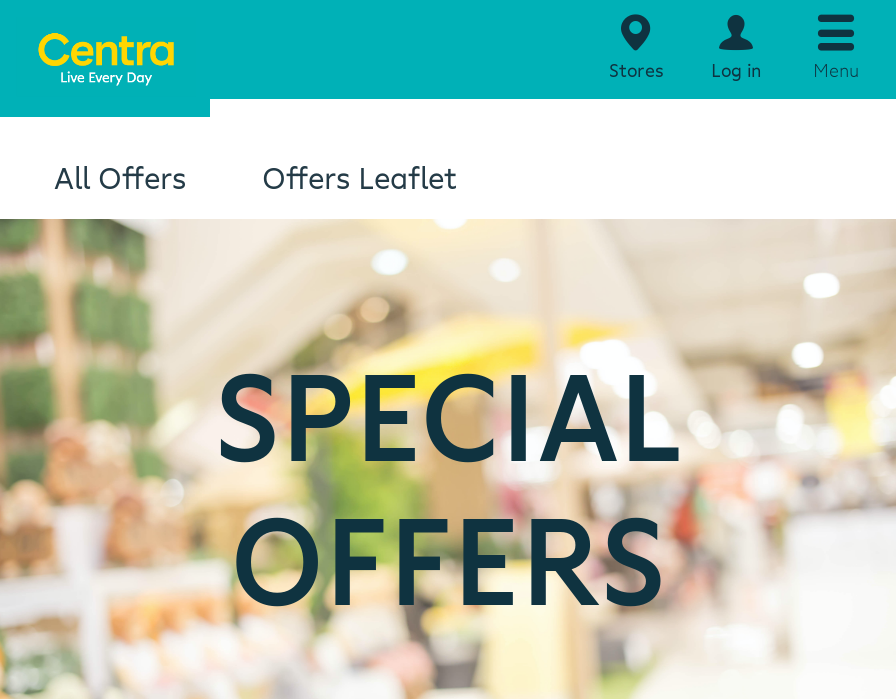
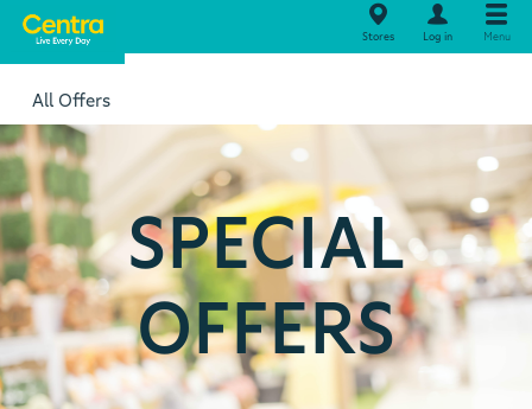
[262,157,458,197] Offers Leaflet -> none

